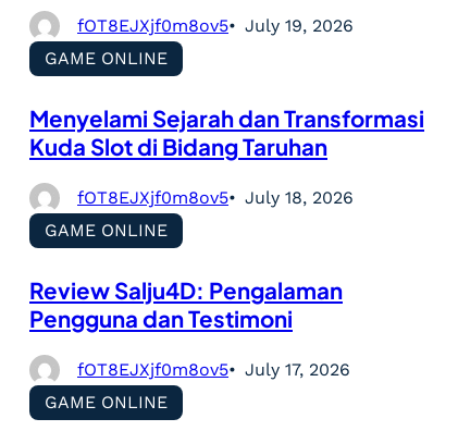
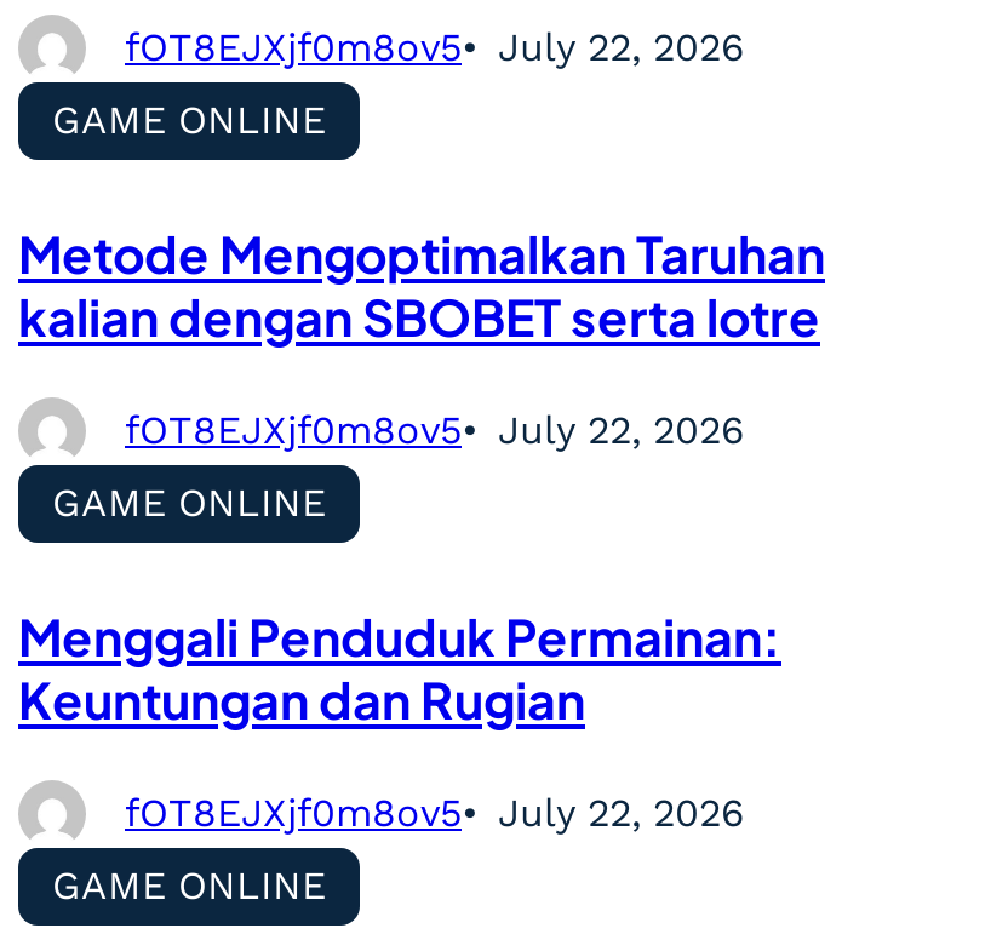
[77,15,354,36] fOT8EJXjf0m8ov5 July 19, 2026 -> [125,24,745,70] fOT8EJXjf0m8ov5 July 22, 2026
[29,104,424,161] Menyelami Sejarah dan Transformasi | Kuda Slot di Bidang Taruhan -> [18,223,825,349] Metode Mengoptimalkan Taruhan | kalian dengan SBOBET serta lotre
[77,187,354,208] fOT8EJXjf0m8ov5 July 18, 2026 -> [125,407,745,453] fOT8EJXjf0m8ov5 July 22, 2026
[29,276,343,333] Review Salju4D: Pengalaman | Pengguna dan Testimoni -> [18,605,781,731] Menggali Penduduk Permainan: | Keuntungan dan Rugian
[77,359,350,380] fOT8EJXjf0m8ov5 July 17, 2026 -> [125,790,745,836] fOT8EJXjf0m8ov5 July 22, 2026

